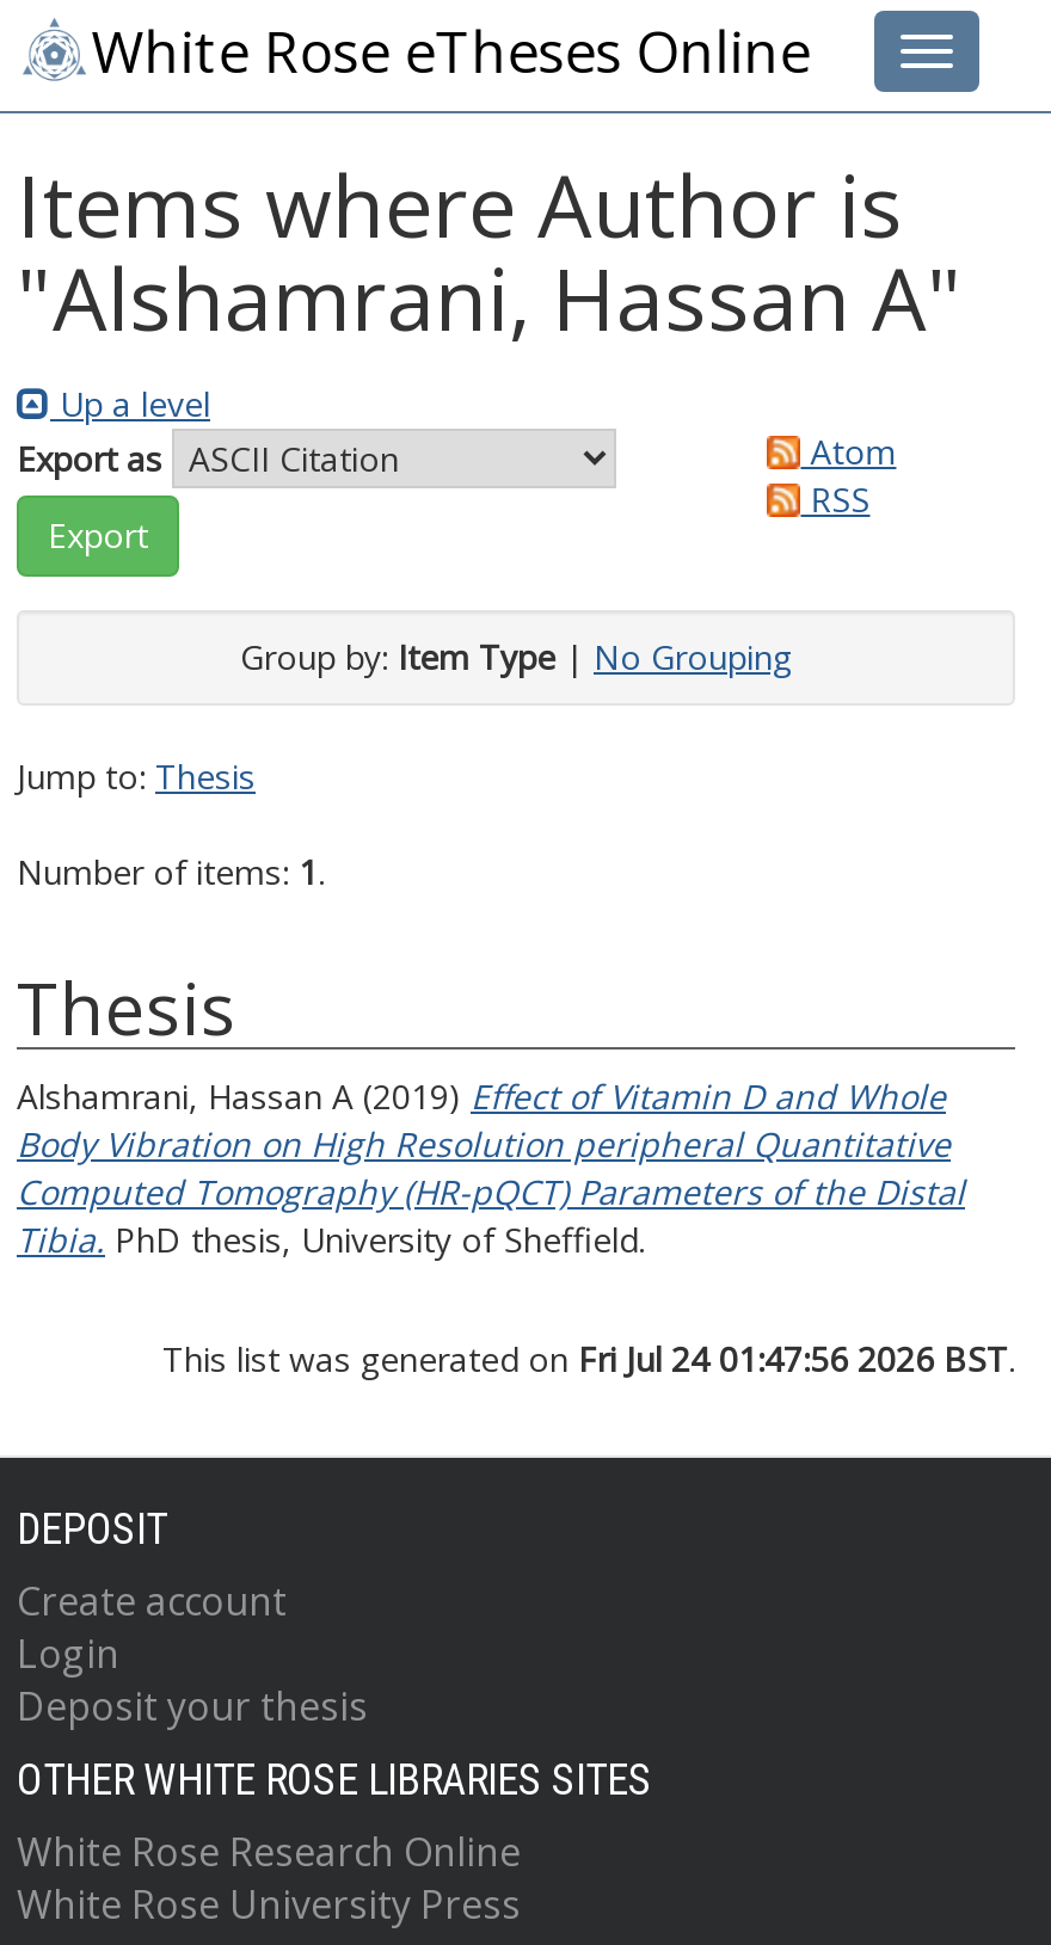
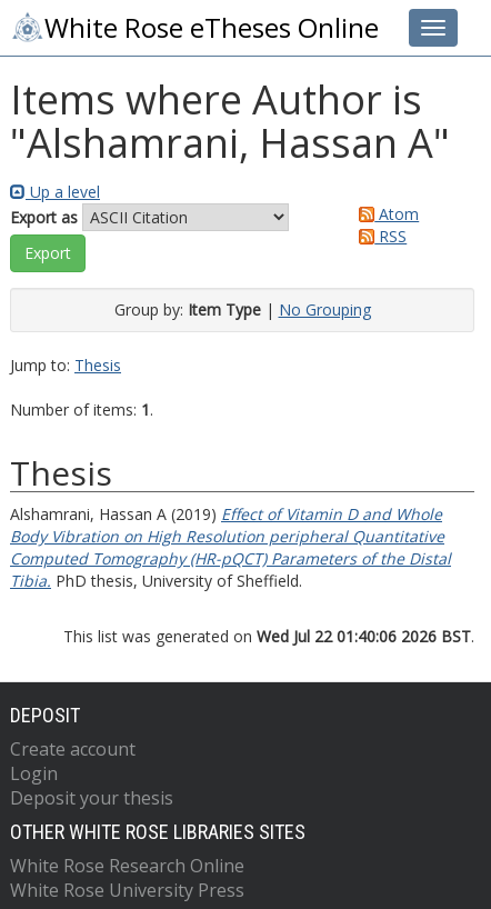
[162,1336,1015,1381] This list was generated on Fri Jul 24 01:47:56 2026 BST. -> [63,626,474,647] This list was generated on Wed Jul 22 01:40:06 2026 BST.

